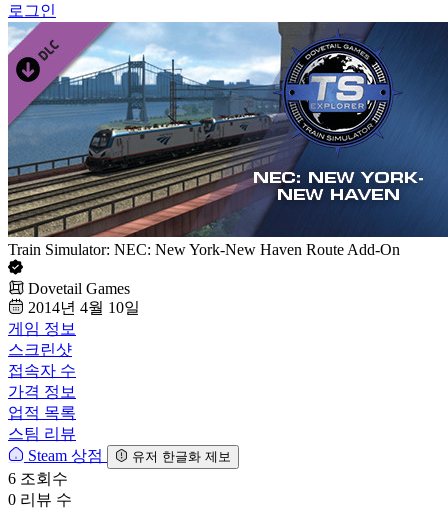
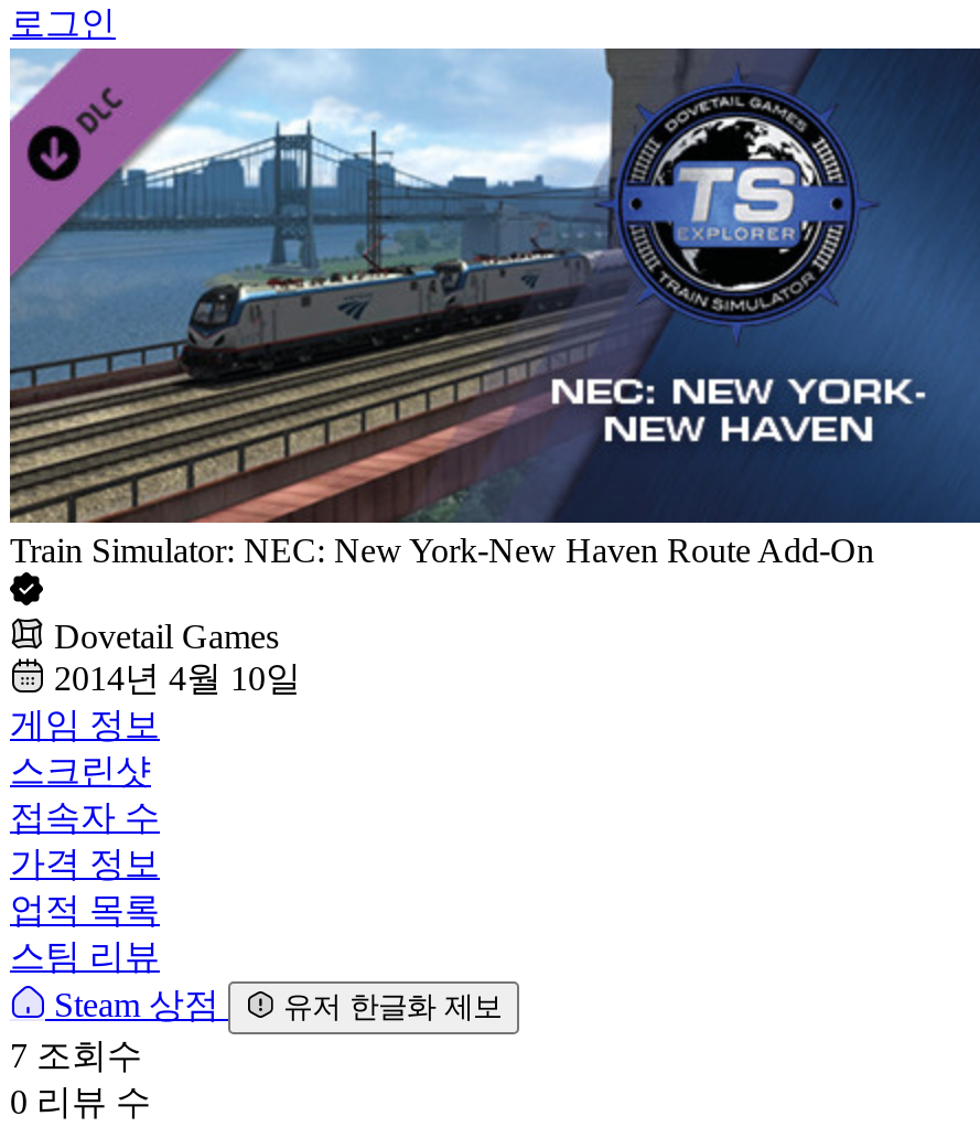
[8,470,68,487] 6 조회수 -> [10,1037,142,1075] 7 조회수

